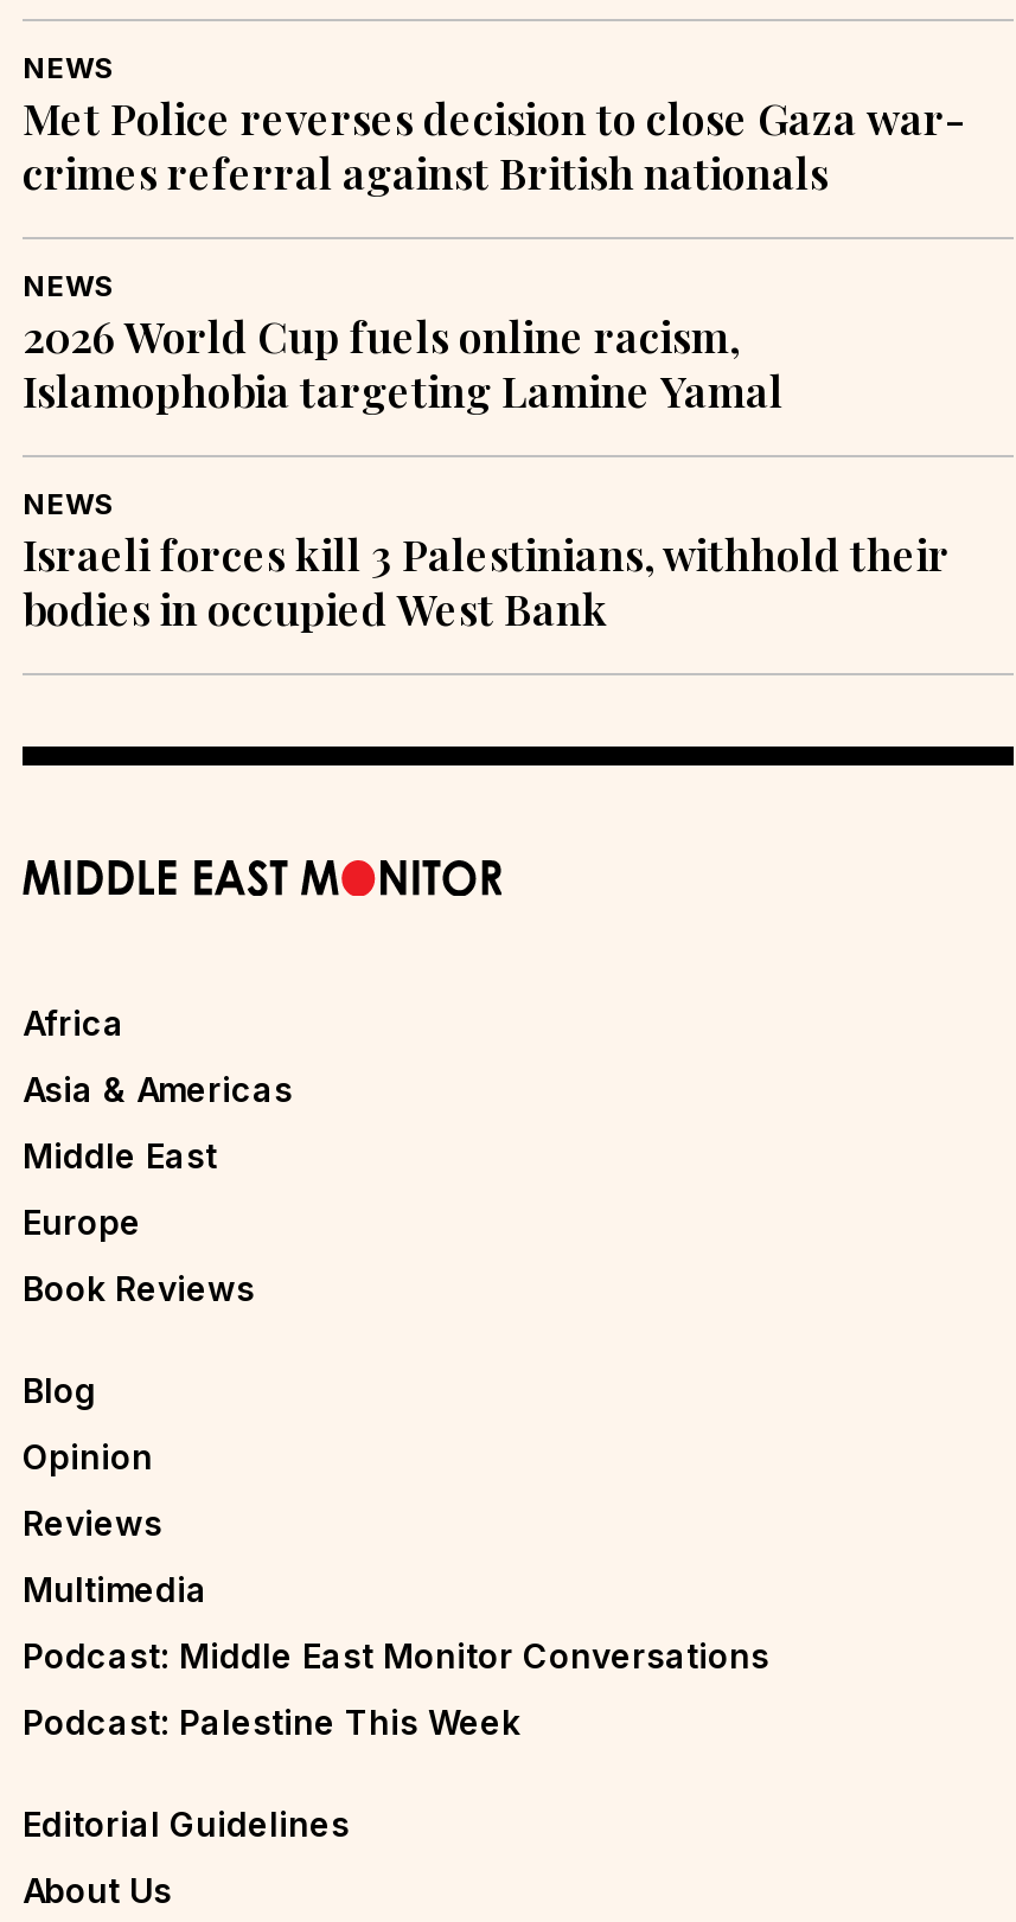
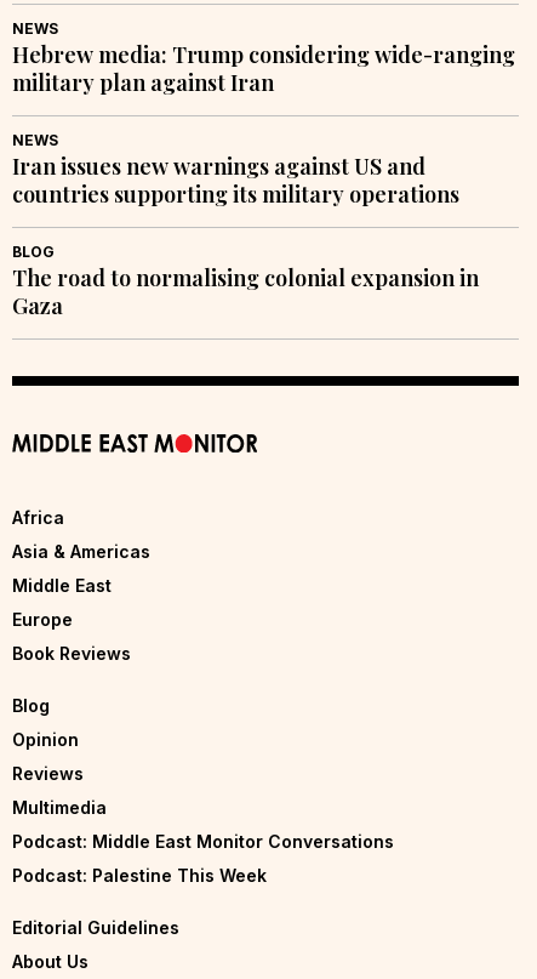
[23,91,964,202] Met Police reverses decision to close Gaza war- | crimes referral against British nationals -> [12,40,515,97] Hebrew media: Trump considering wide-ranging | military plan against Iran
[23,309,784,420] 2026 World Cup fuels online racism, | Islamophobia targeting Lamine Yamal -> [12,152,459,209] Iran issues new warnings against US and | countries supporting its military operations
[23,486,950,638] NEWS | Israeli forces kill 3 Palestinians, withhold their | bodies in occupied West Bank -> [12,243,479,321] BLOG | The road to normalising colonial expansion in | Gaza

